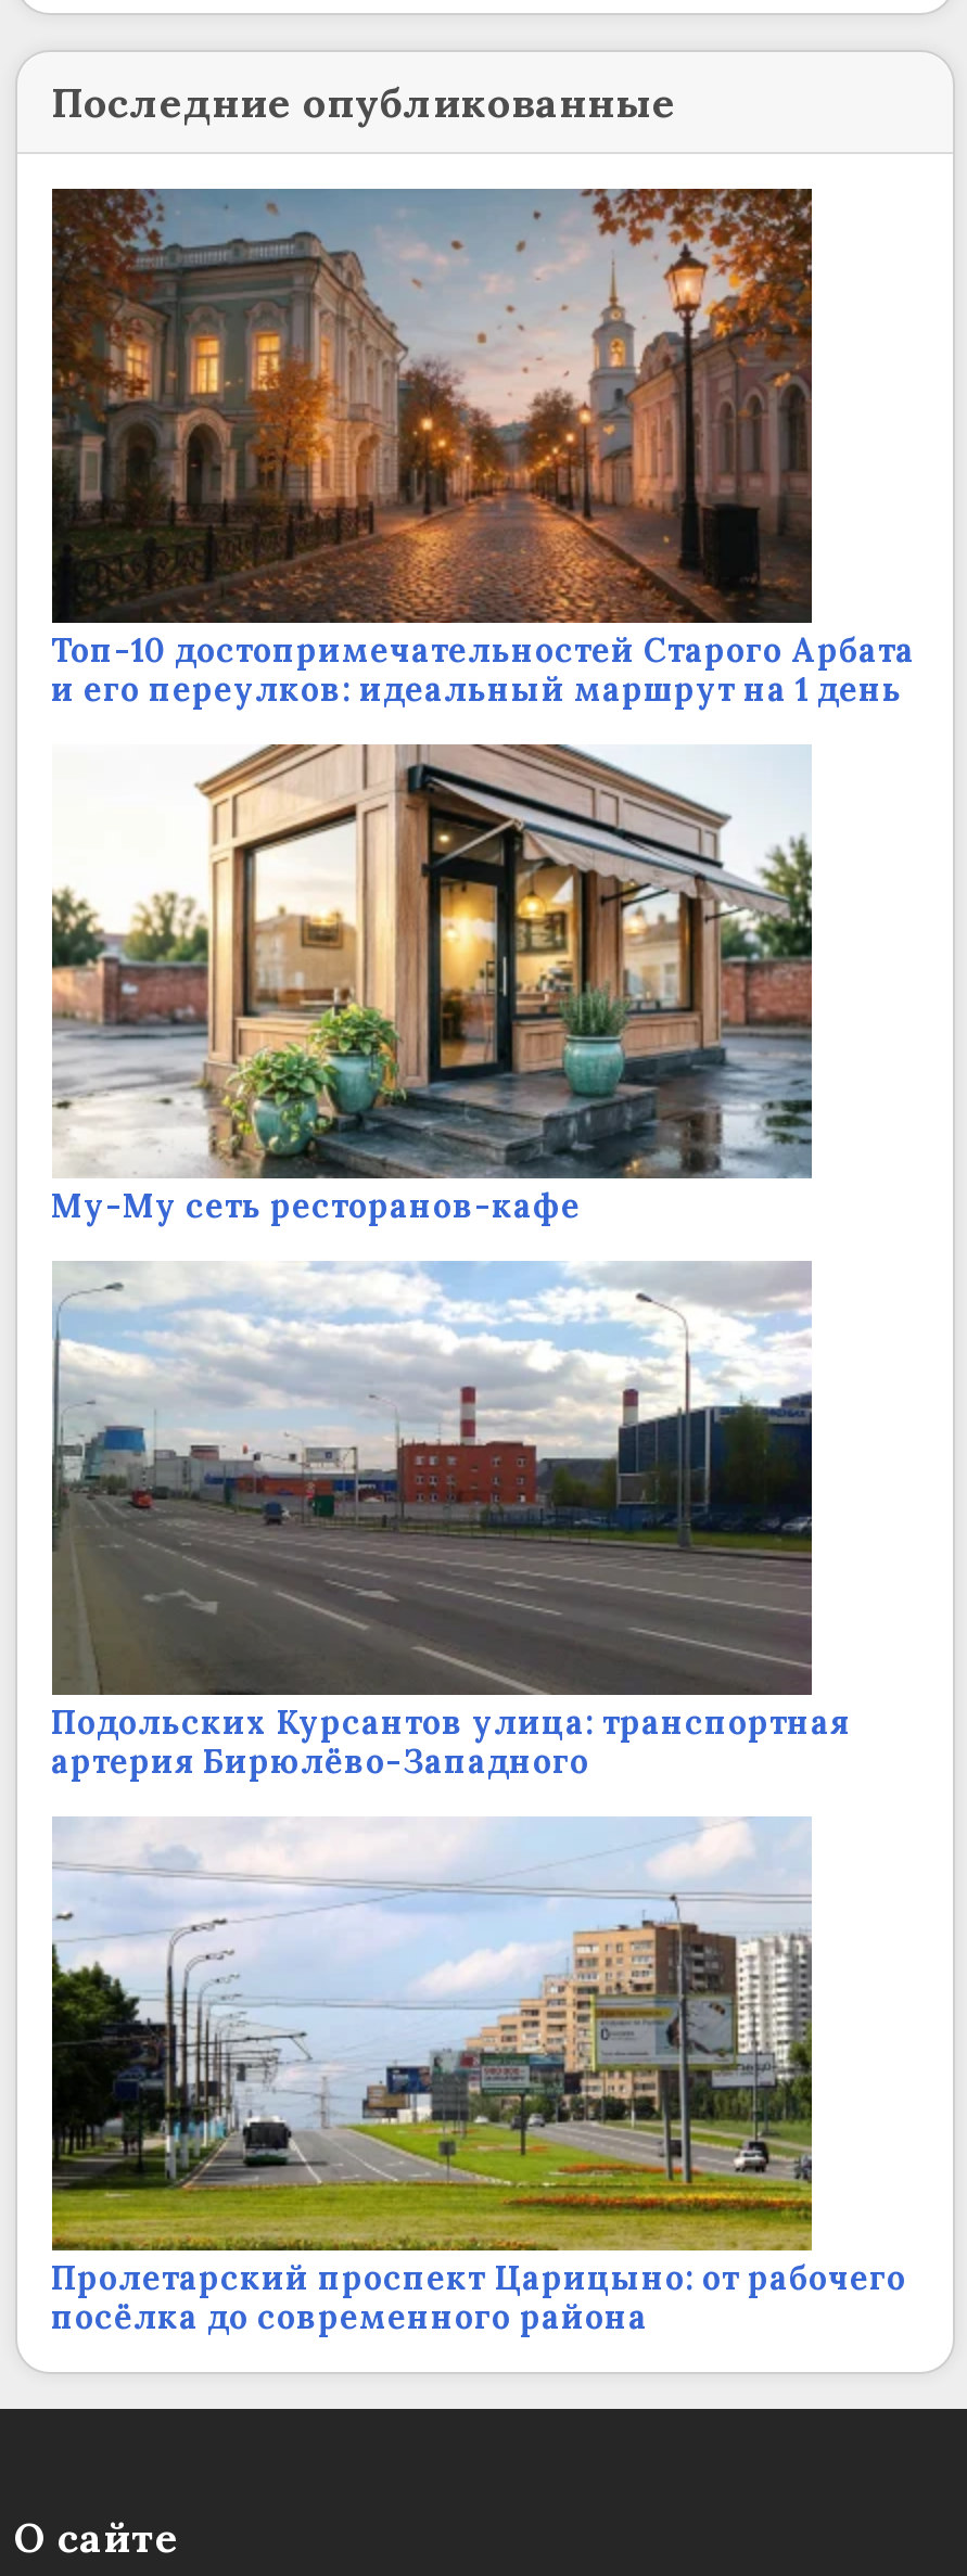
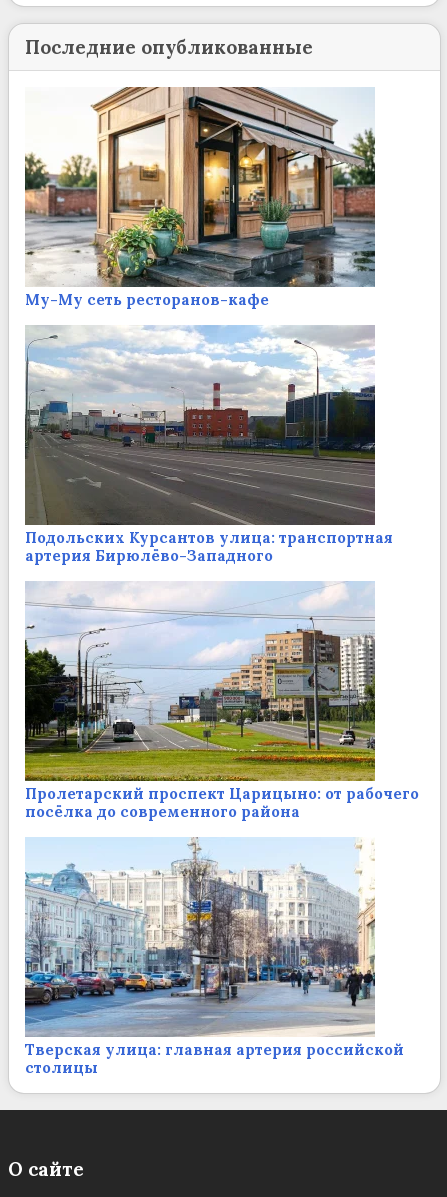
[50,187,915,709] [image] | Топ-10 достопримечательностей Старого Арбата | и его переулков: идеальный маршрут на 1 день -> none
moved [48,740,906,2337] -> [23,85,418,821]: [image] | Му-Му сеть ресторанов-кафе | Подольских Курсантов улица: транспортная | артерия Бирюлёво-Западного | Пролетарский проспект Царицыно: от рабочего | посёлка до современного района
none -> [24,838,403,1077] [image] | Тверская улица: главная артерия российской | столицы

